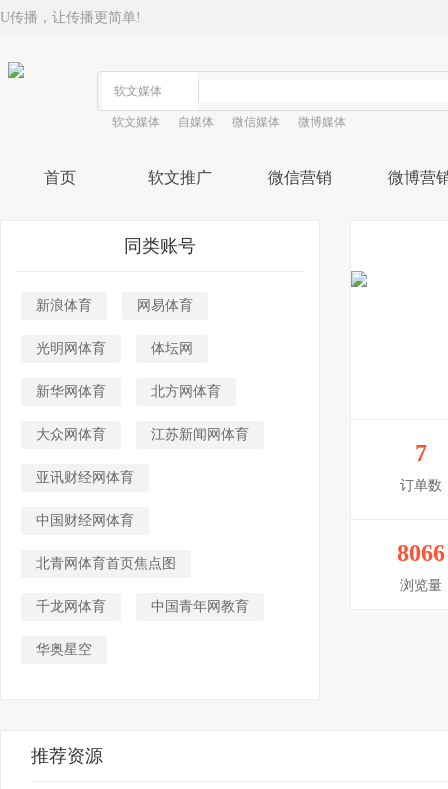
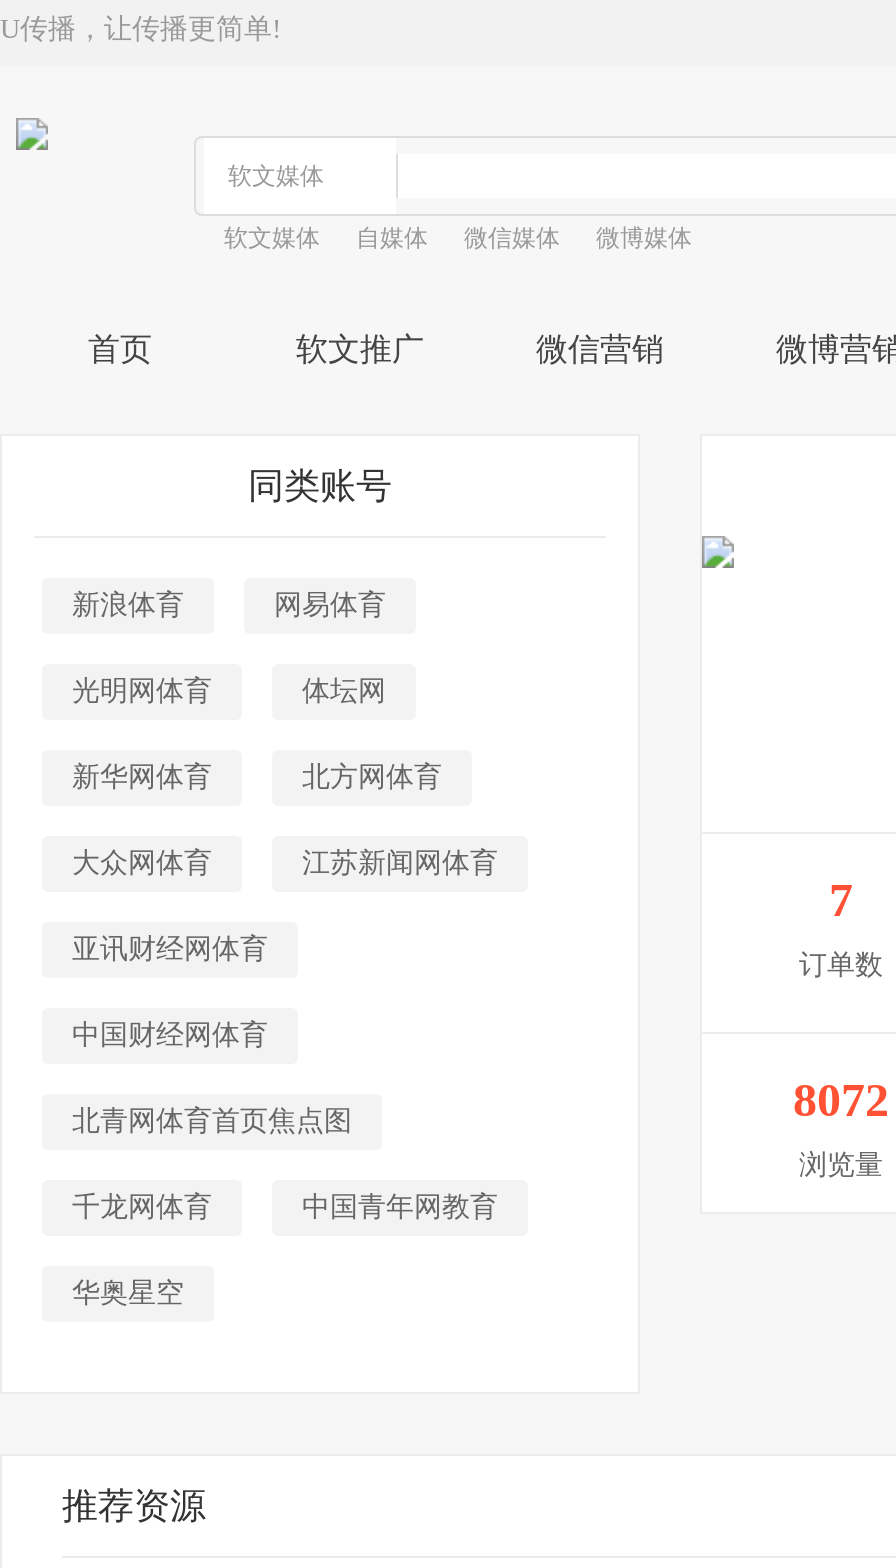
[396,540,444,566] 8066 -> [793,1074,889,1126] 8072

